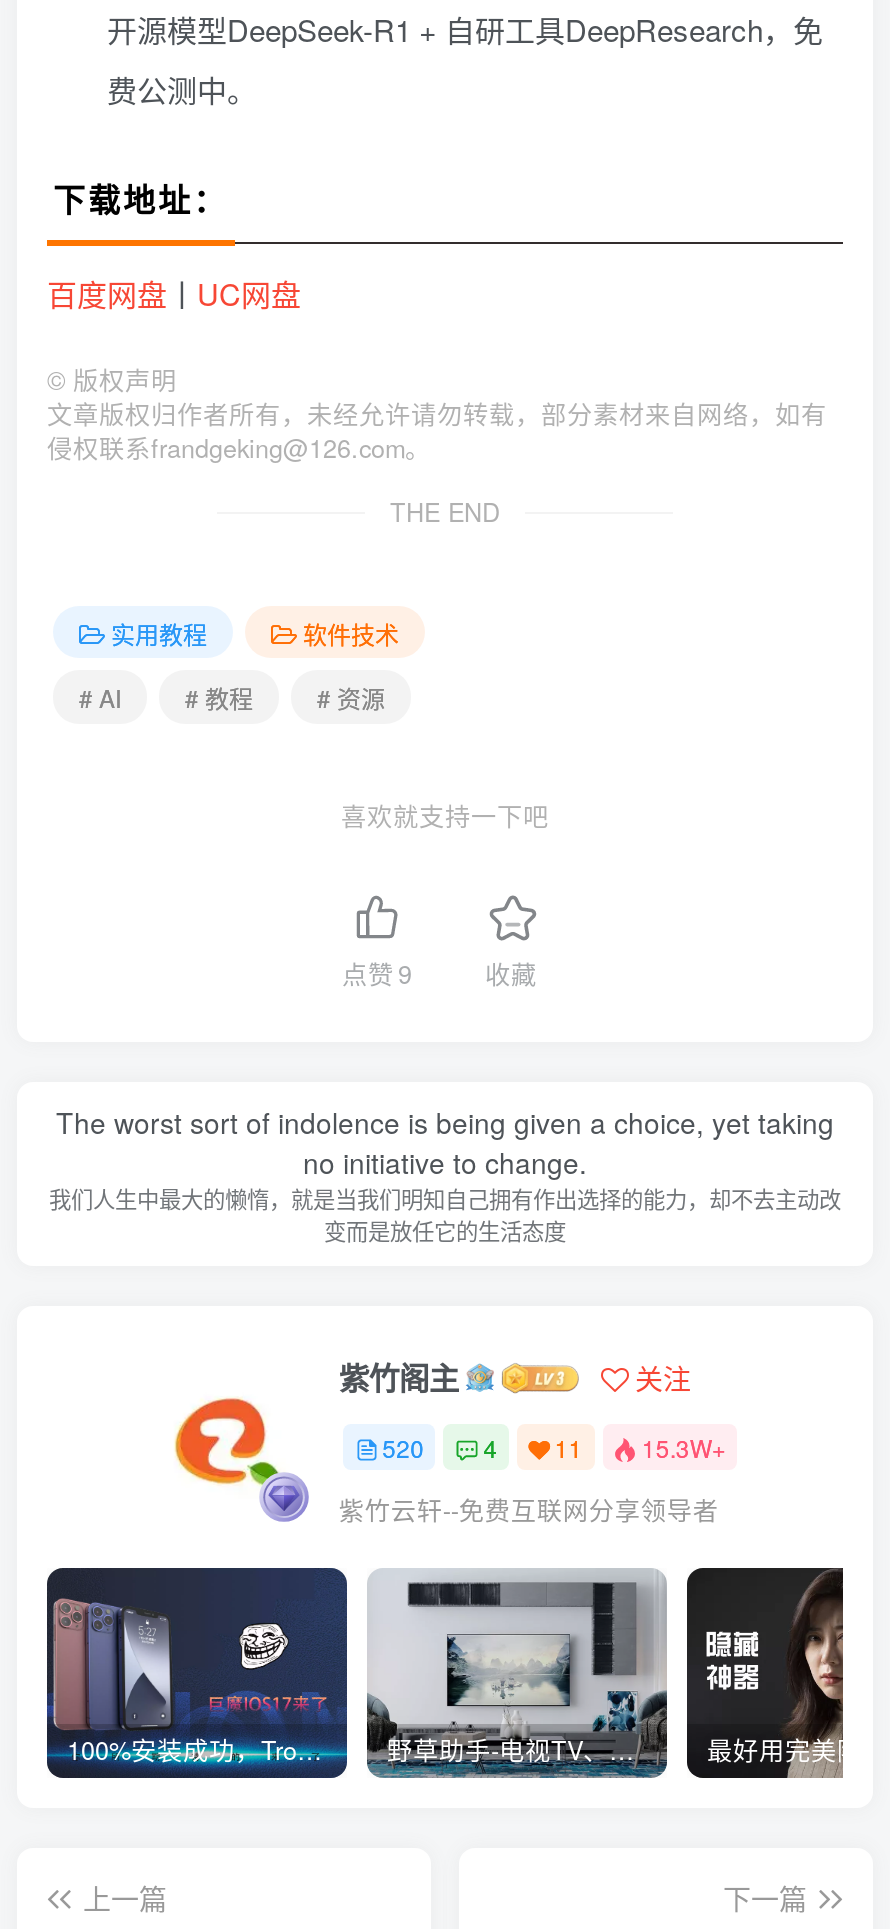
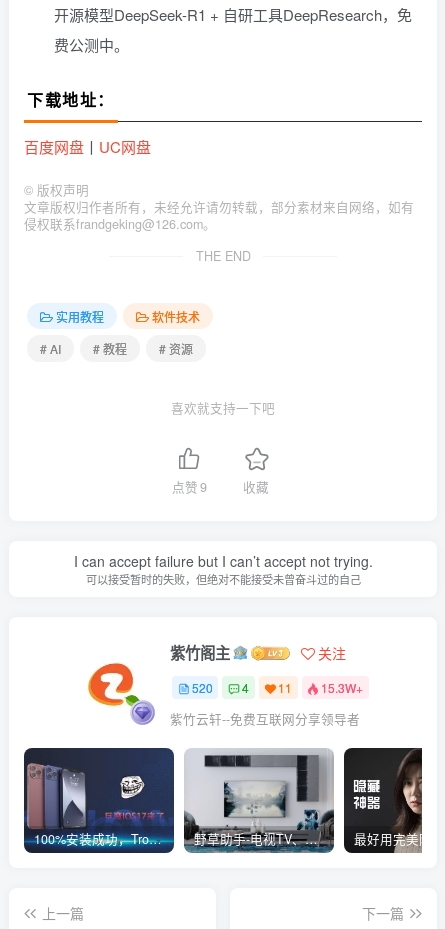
[49,1102,841,1246] The worst sort of indolence is being given a choice, yet taking | no initiative to change. | 我们人生中最大的懒惰，就是当我们明知自己拥有作出选择的能力，却不去主动改 | 变而是放任它的生活态度 -> [73,551,372,587] I can accept failure but I can’t accept not trying. | 可以接受暂时的失败，但绝对不能接受未曾奋斗过的自己

